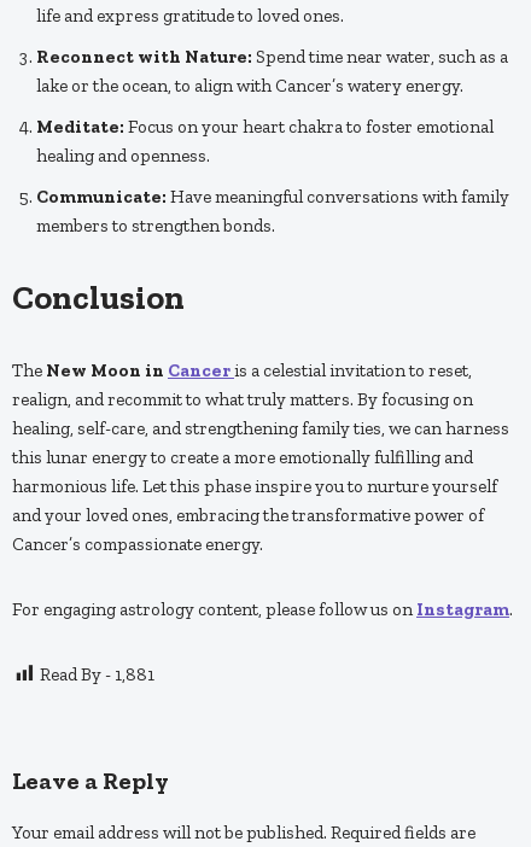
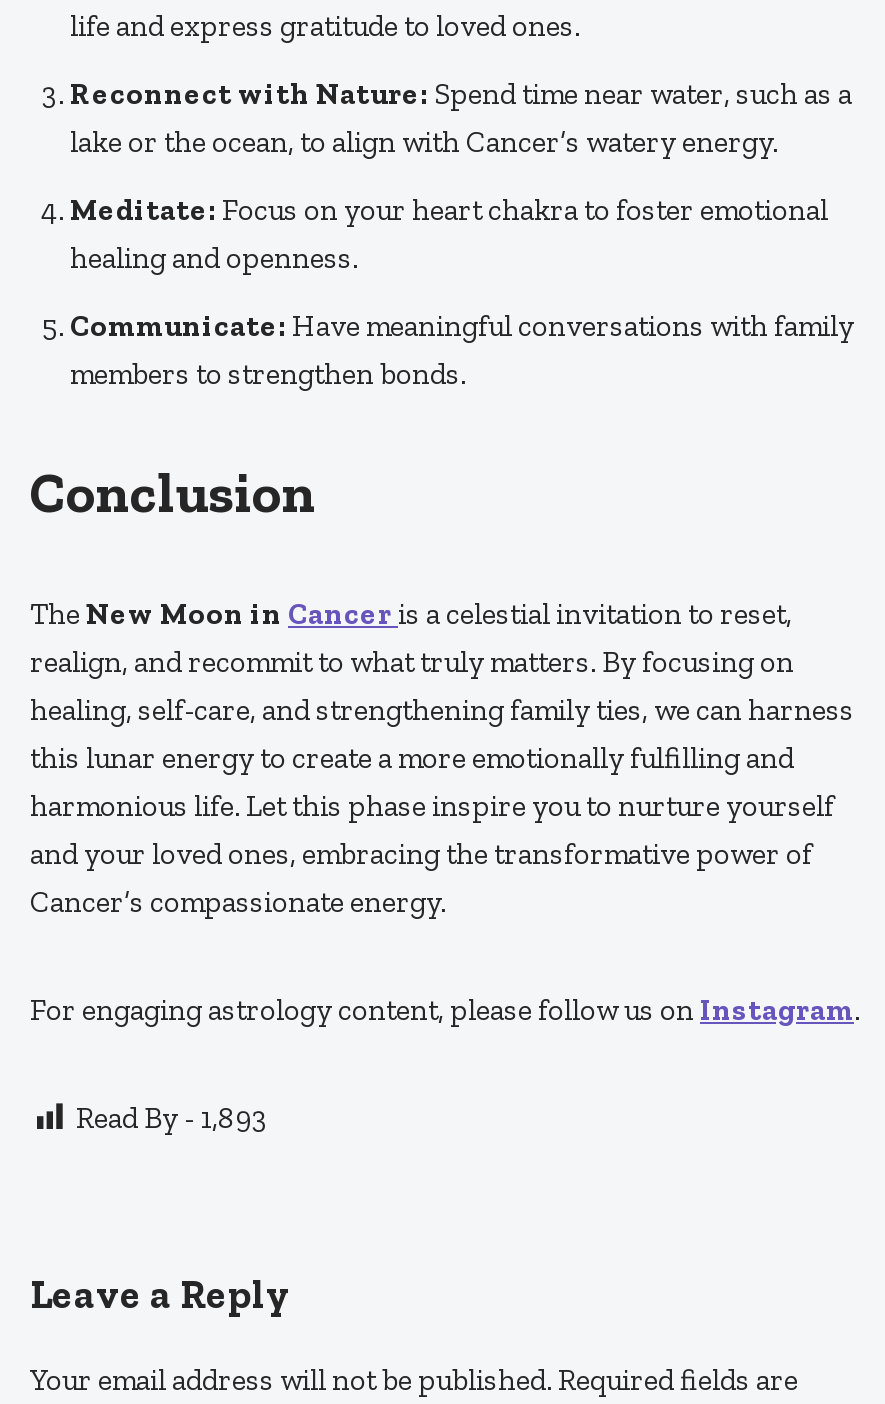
[40,663,154,685] Read By - 1,881 -> [76,1100,266,1136] Read By - 1,893

